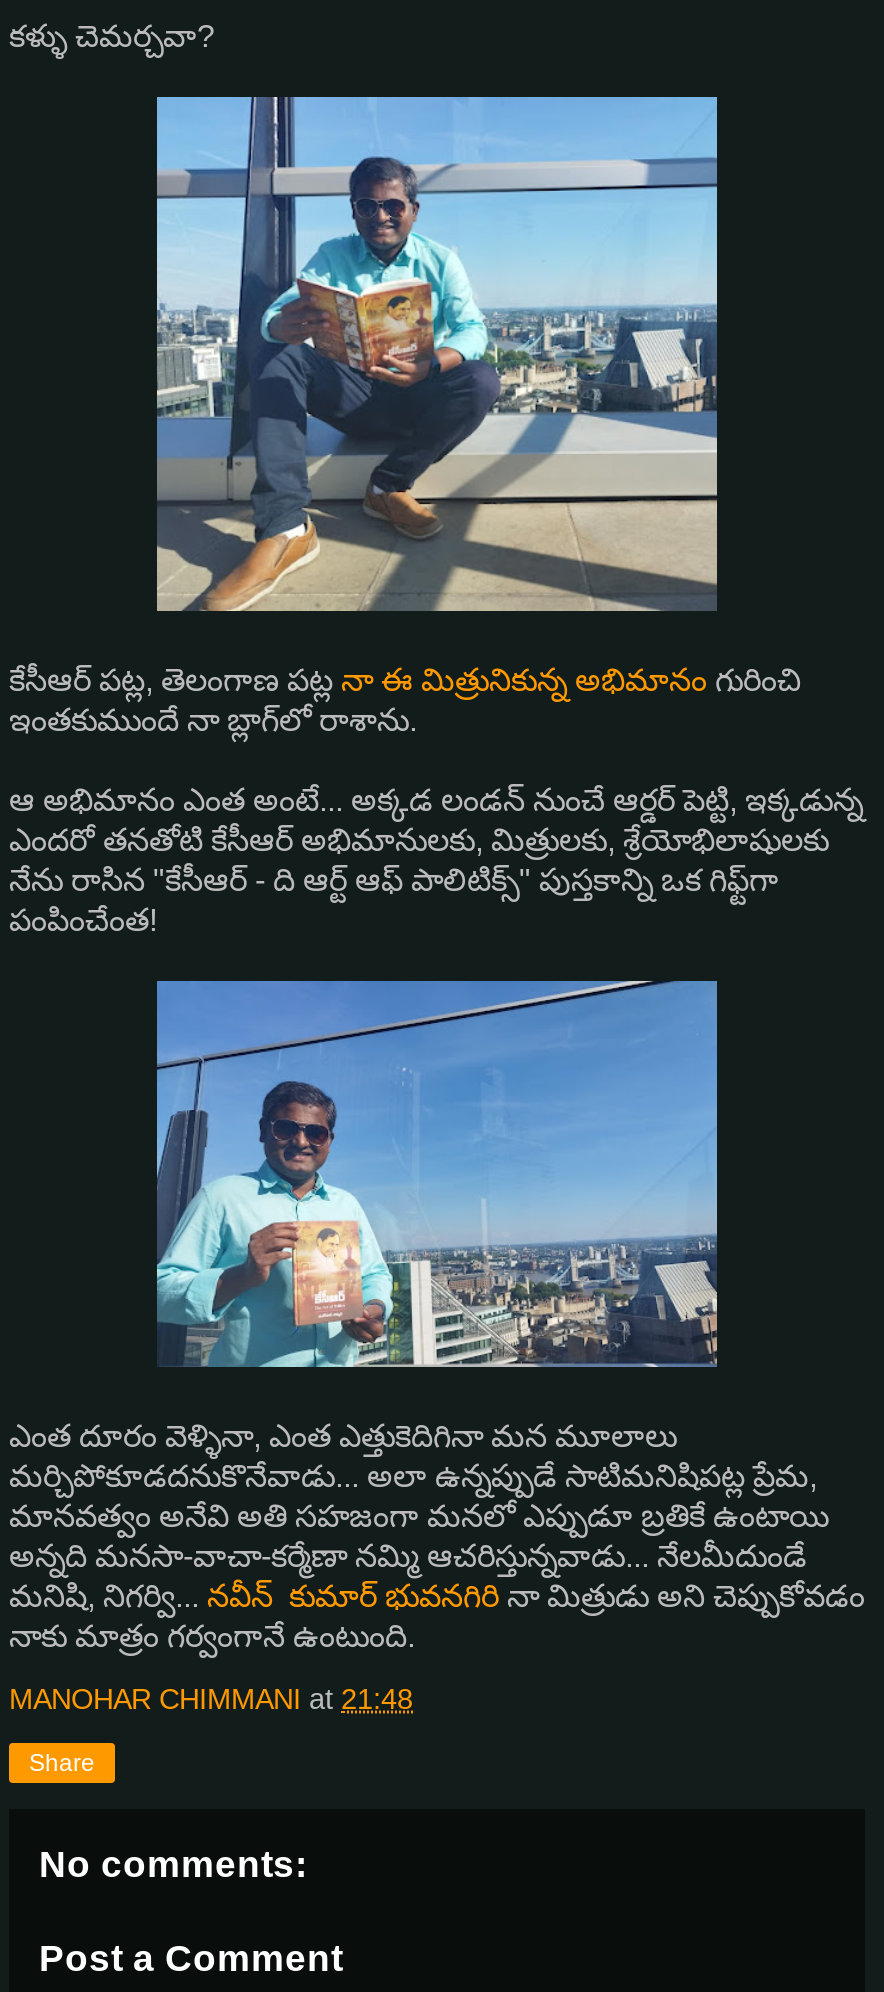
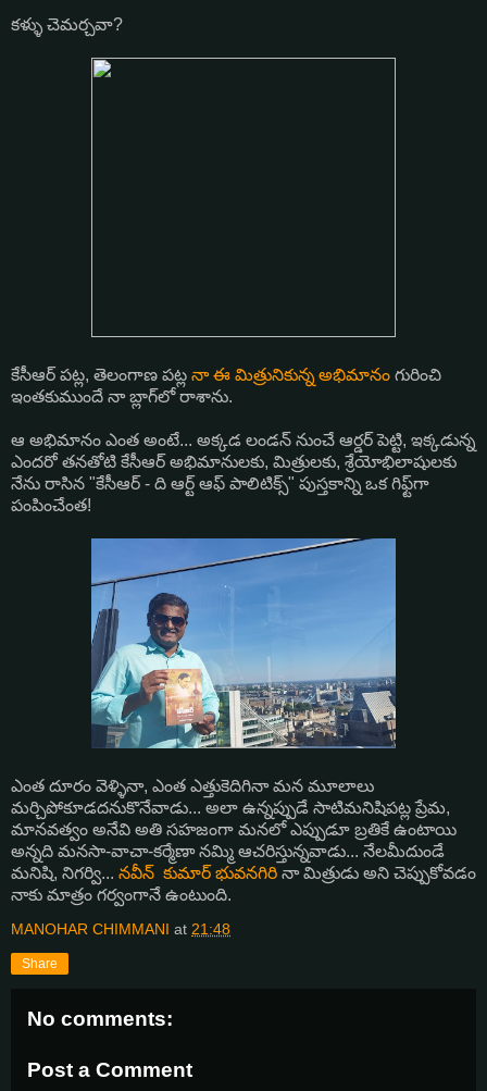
[157,97,717,611] [image] -> none

